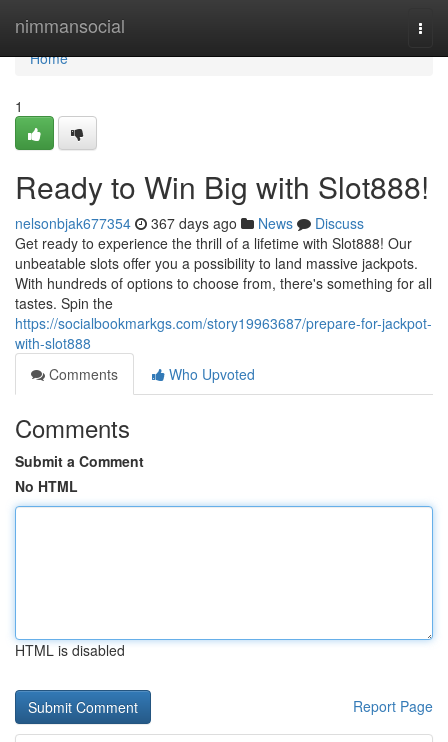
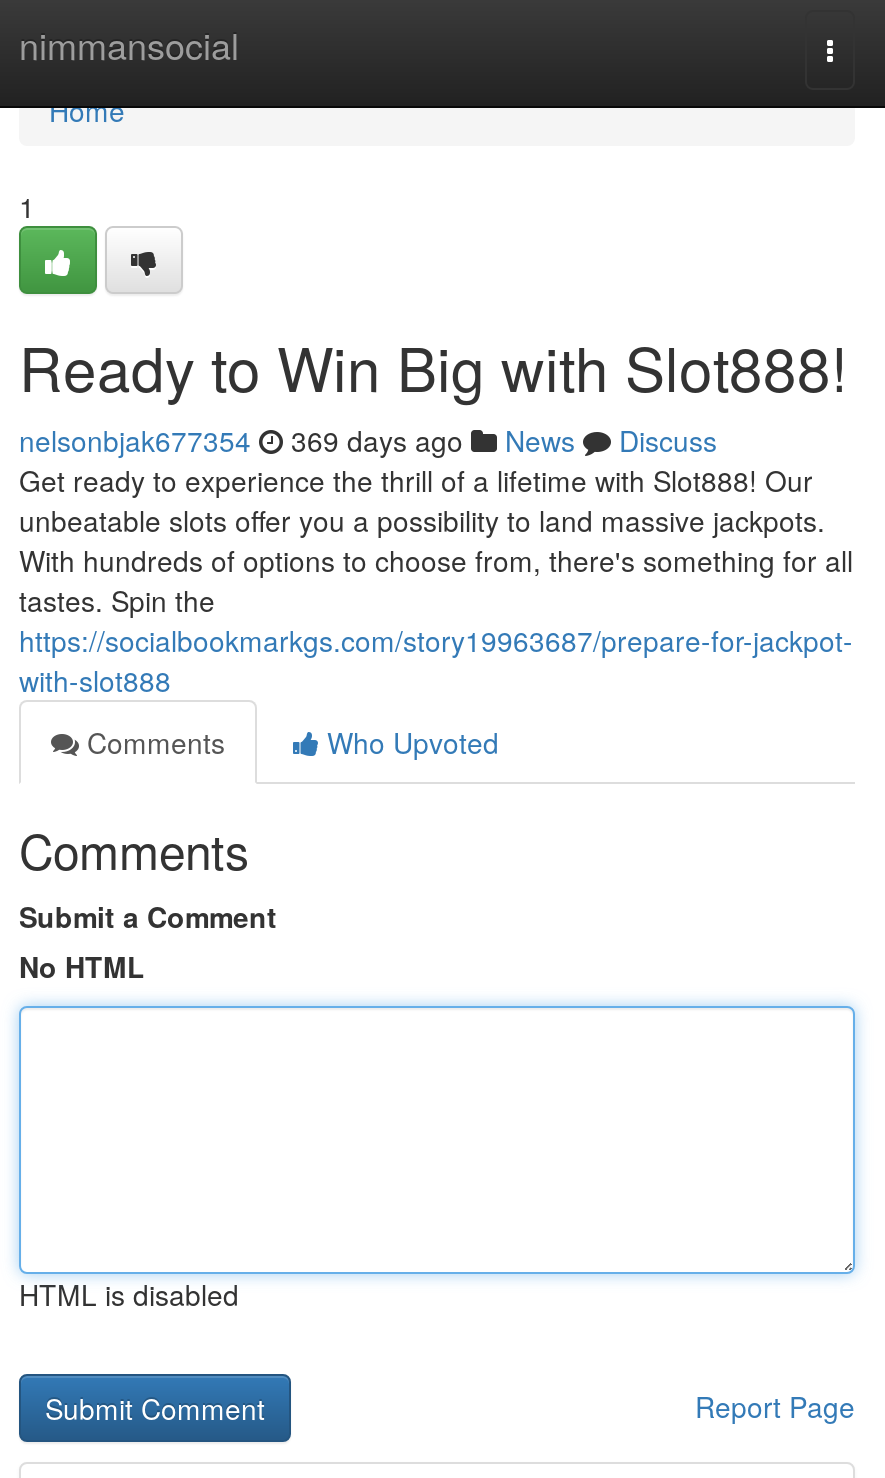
[15,213,364,233] nelsonbjak677354 367 days ago News Discuss -> [19,420,717,460] nelsonbjak677354 369 days ago News Discuss

